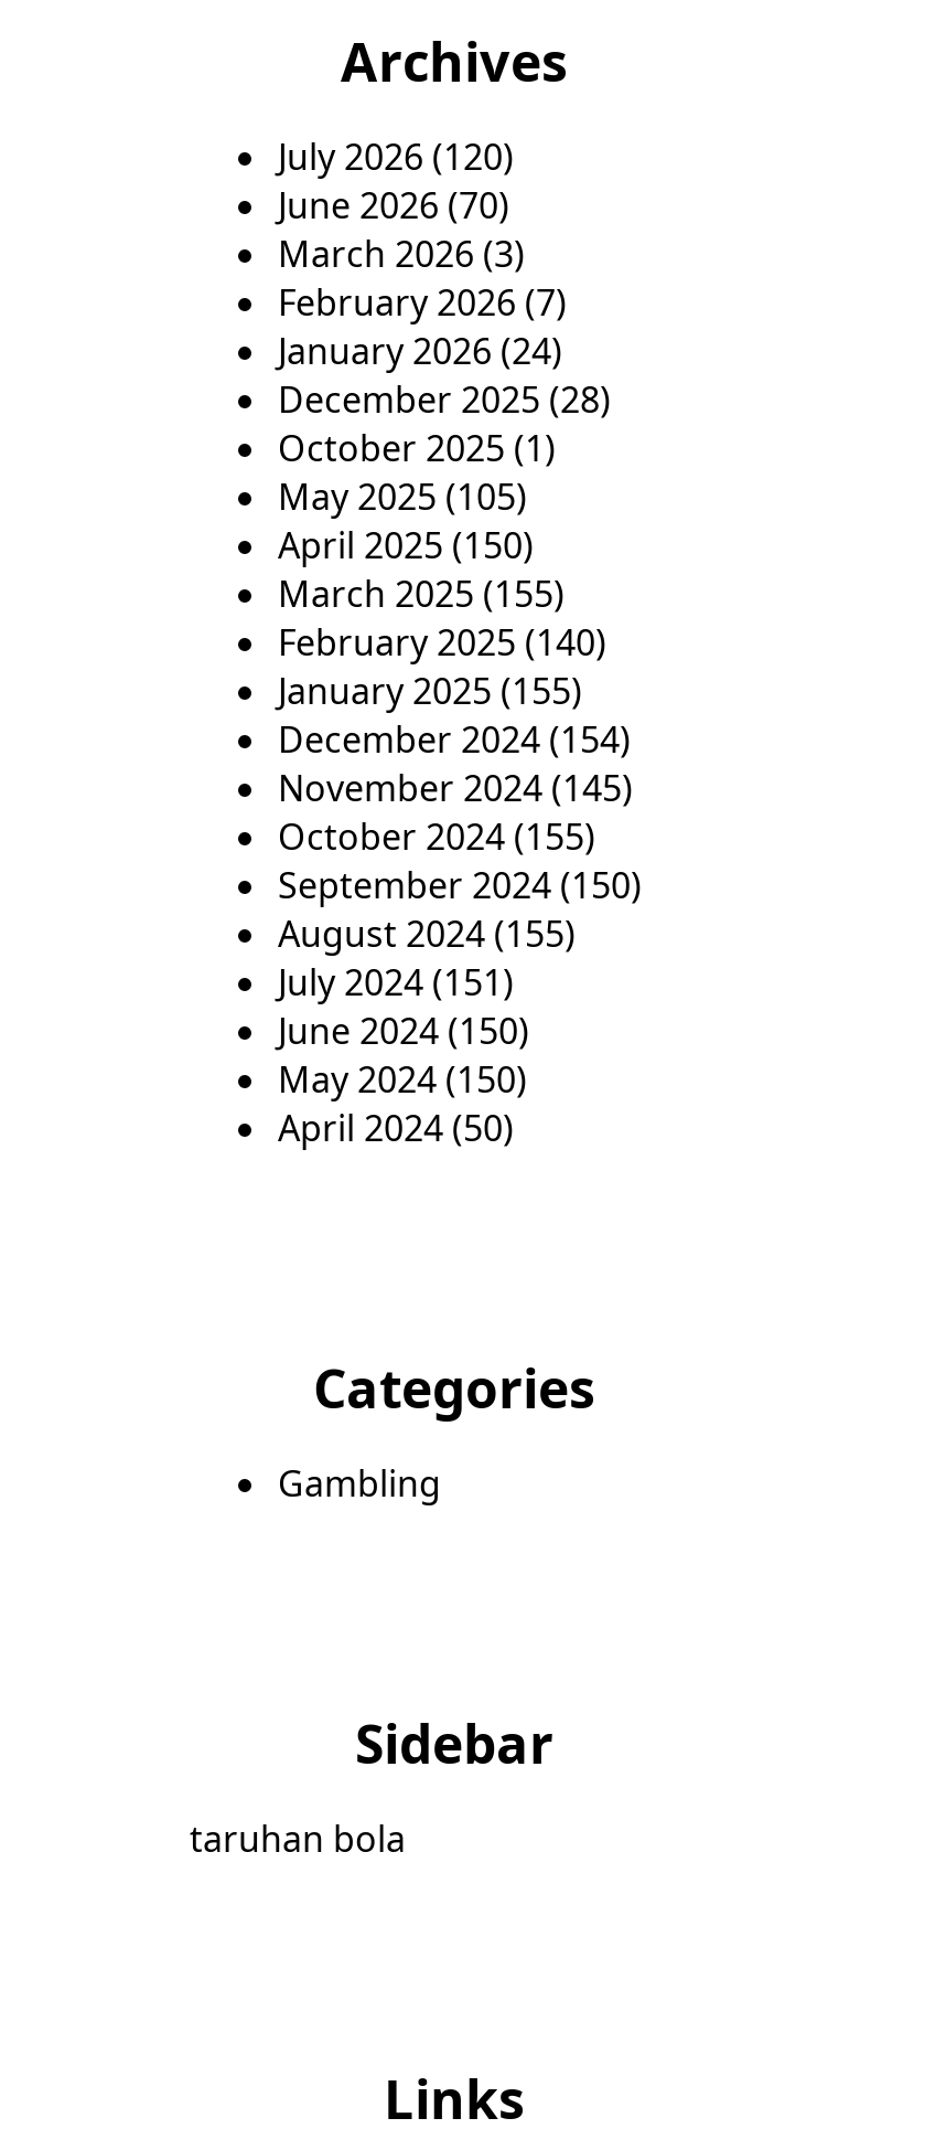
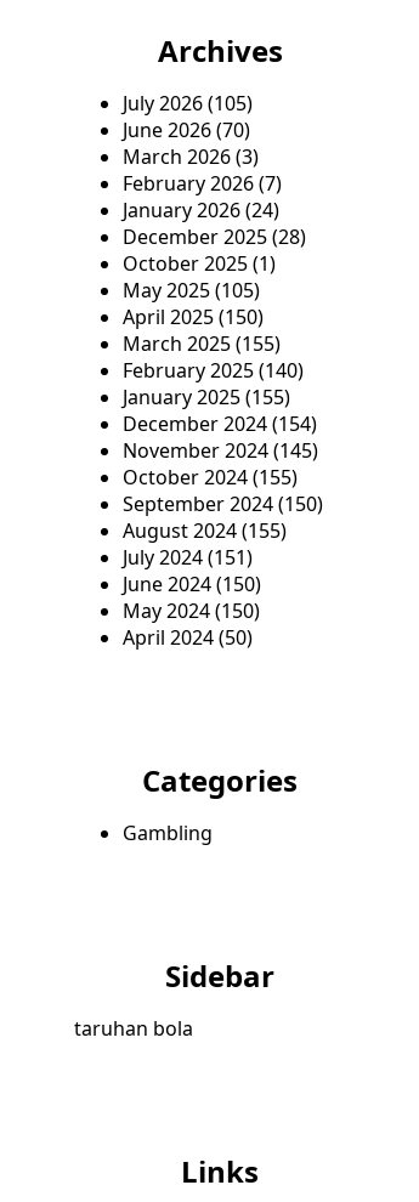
[278,132,514,181] July 2026 (120) -> [123,90,253,117] July 2026 (105)

